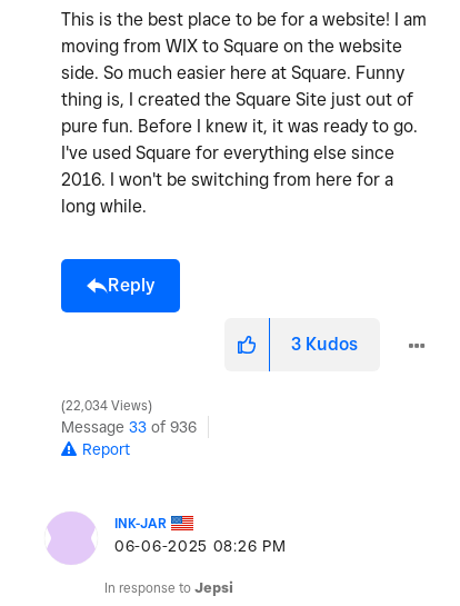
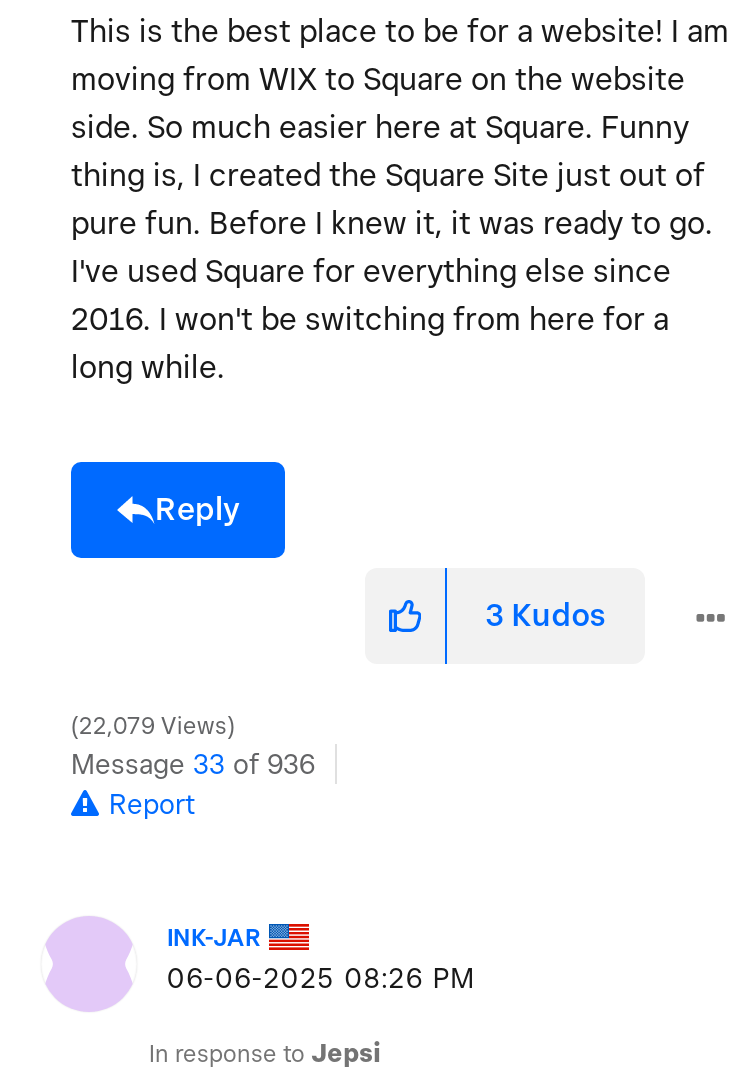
[62,398,151,414] 22,034 Views -> [73,712,233,740] 22,079 Views

